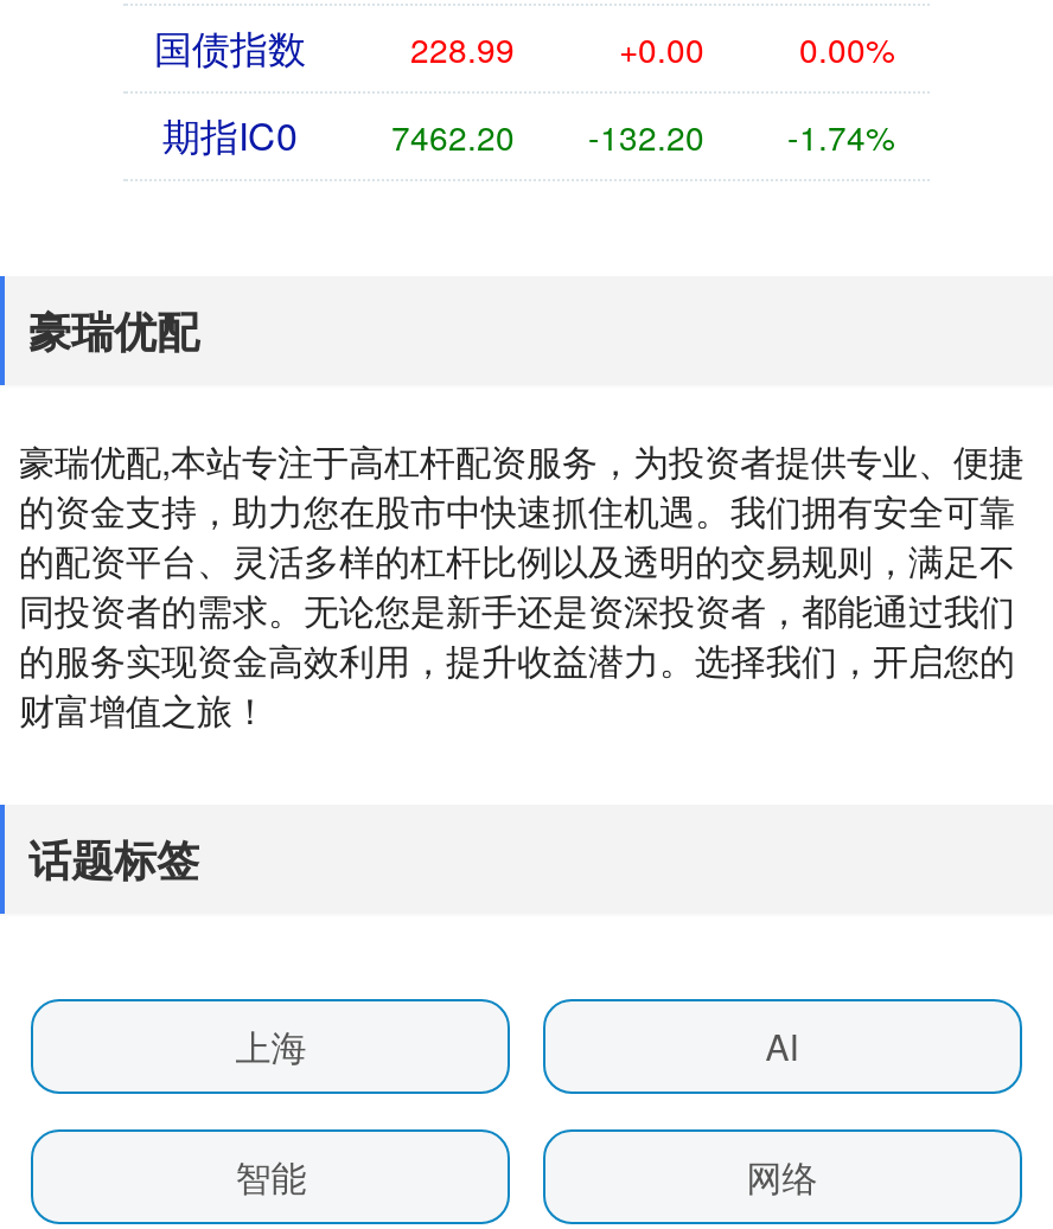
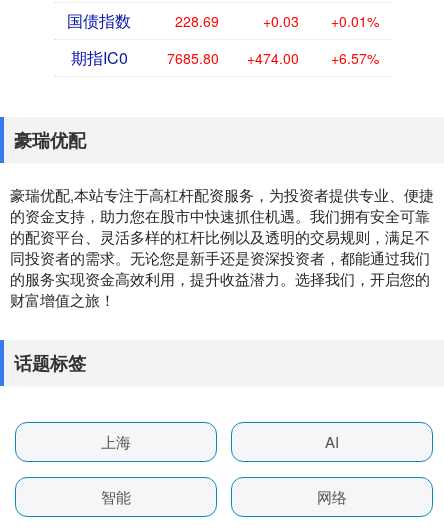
[410,26,515,73] 228.99 -> [175,11,219,31] 228.69
[619,26,704,73] +0.00 -> [263,11,299,31] +0.03
[799,26,894,73] 0.00% -> [331,11,379,31] +0.01%
[391,114,515,161] 7462.20 -> [167,48,219,68] 7685.80
[588,114,704,161] -132.20 -> [247,48,299,68] +474.00
[787,114,894,161] -1.74% -> [331,48,379,68] +6.57%

